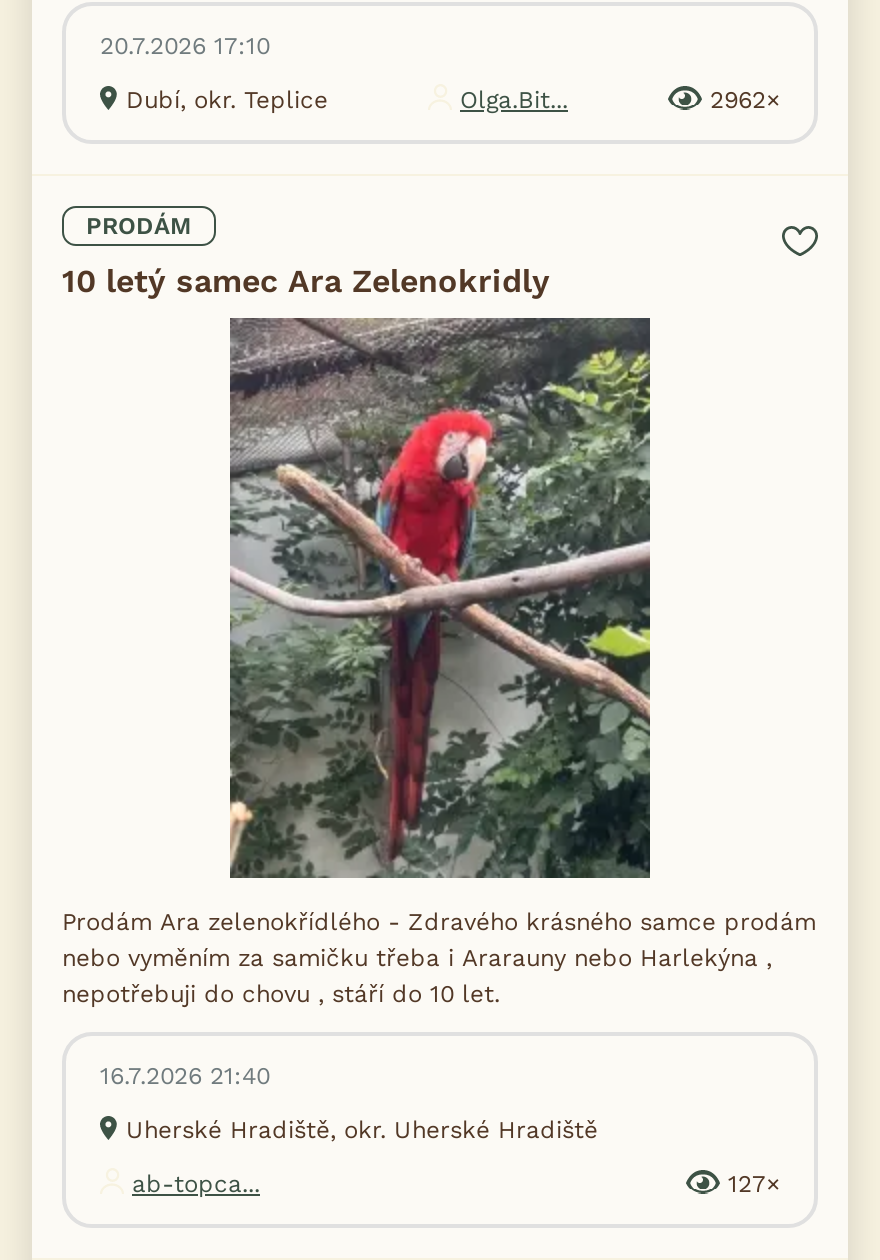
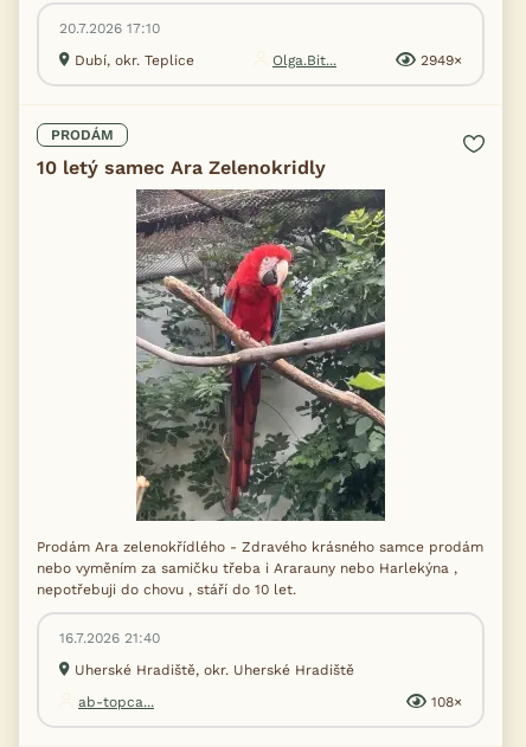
[702,86,780,114] 2962× -> [416,52,462,69] 2949×
[720,1170,780,1198] 127× -> [426,694,462,710] 108×

